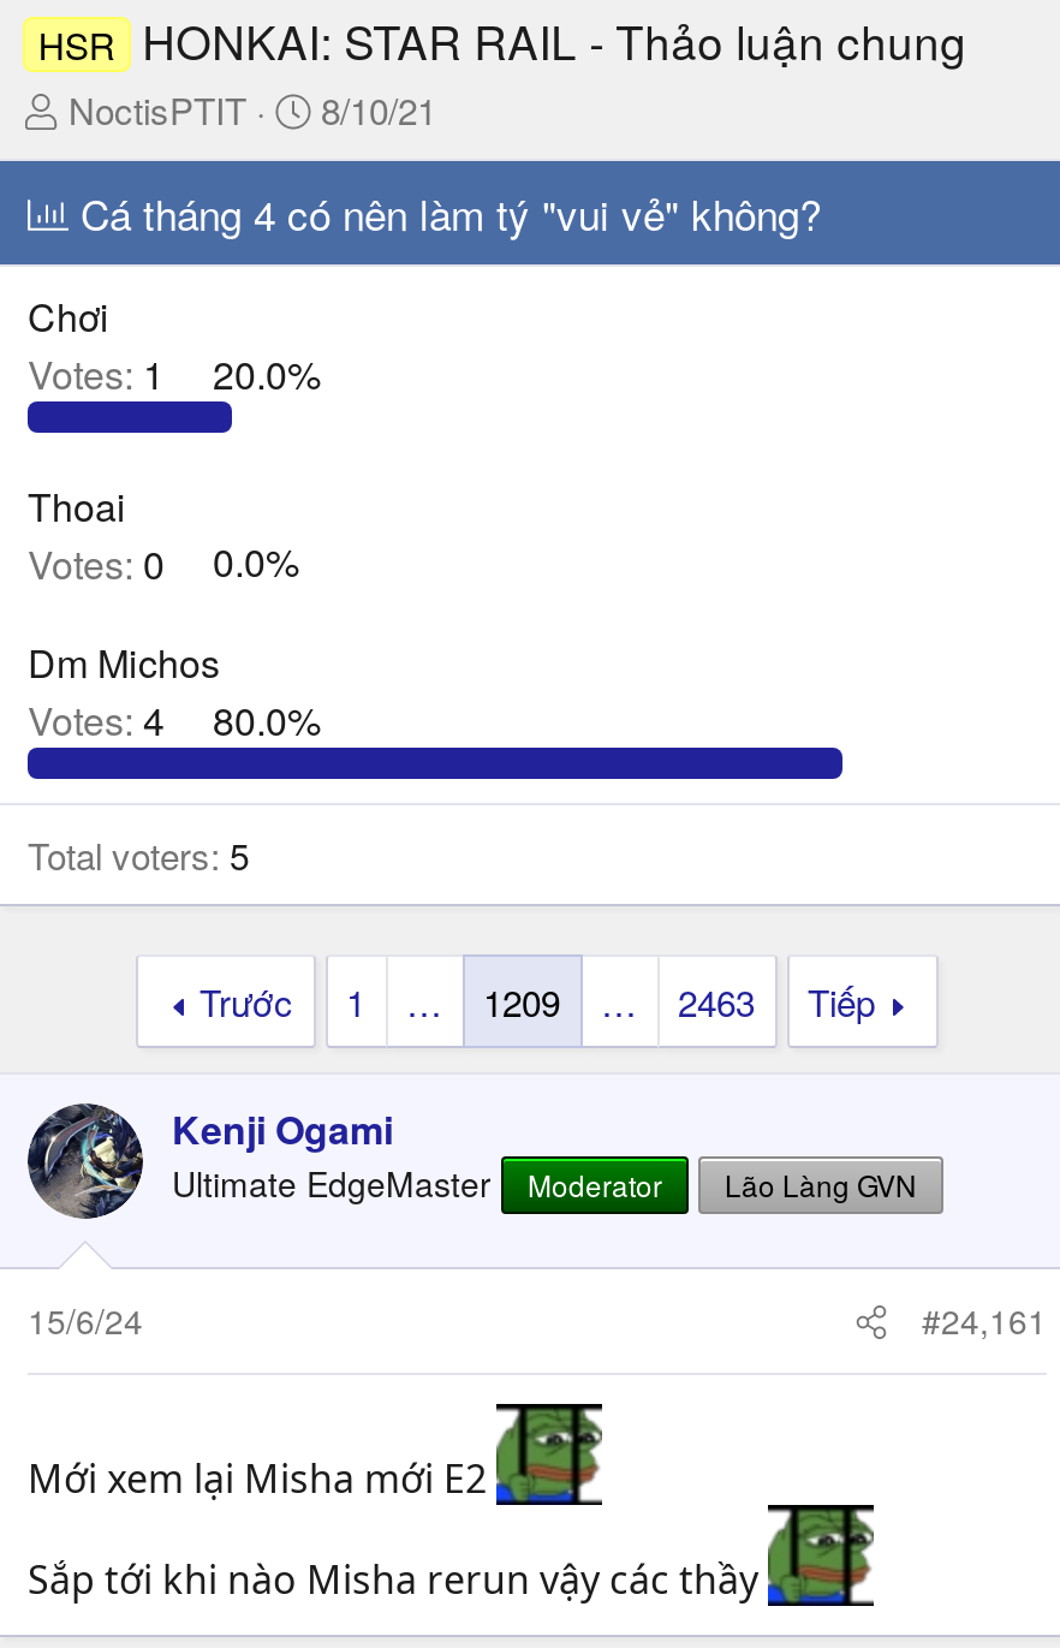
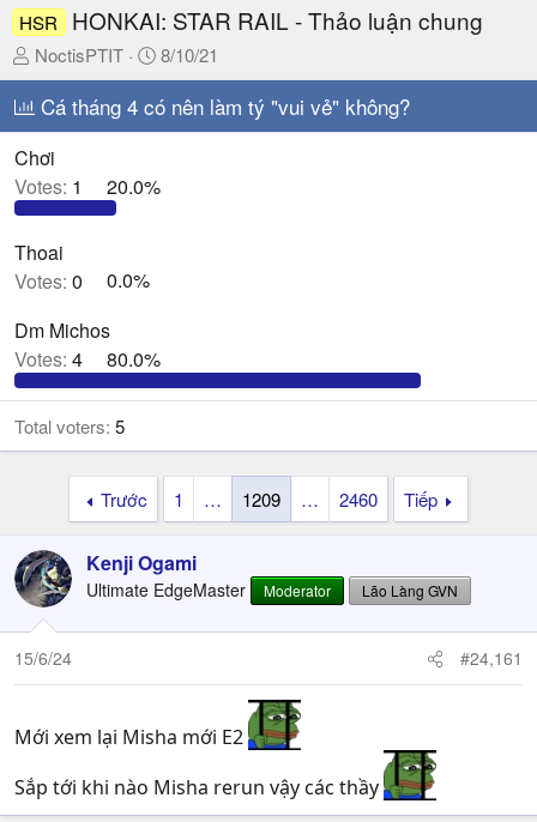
[678,976,755,1027] 2463 -> [339,486,377,512] 2460

